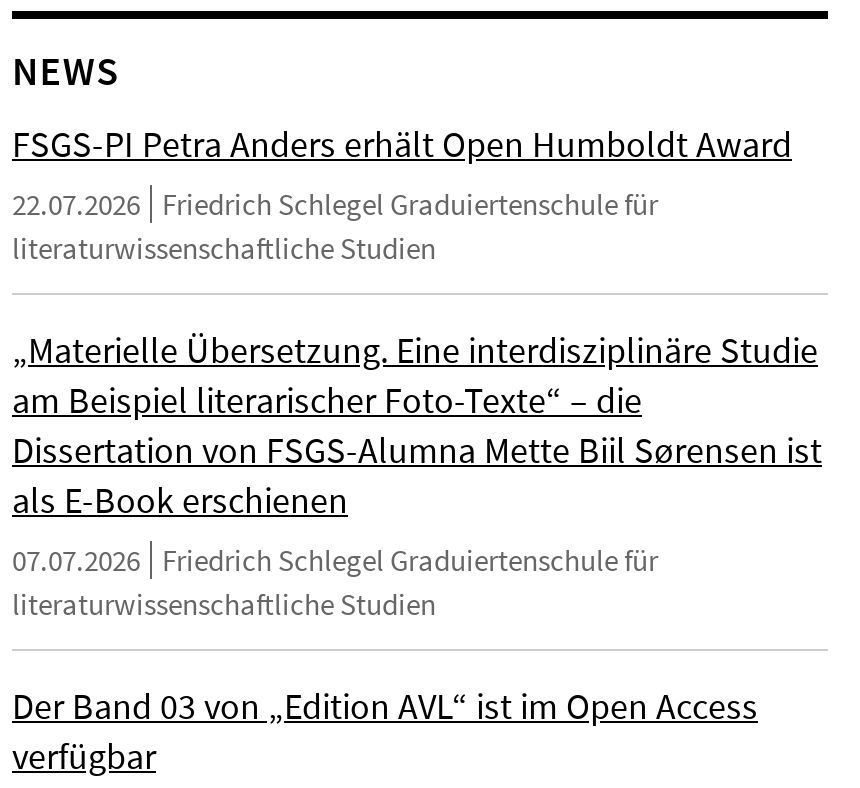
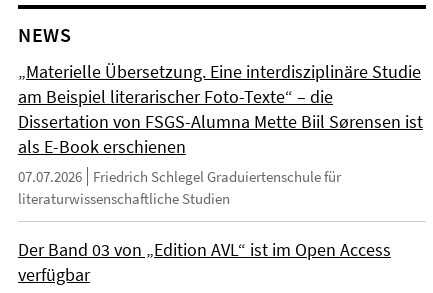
[12,121,792,267] FSGS-PI Petra Anders erhält Open Humboldt Award | 22.07.2026 Friedrich Schlegel Graduiertenschule für | literaturwissenschaftliche Studien -> none

